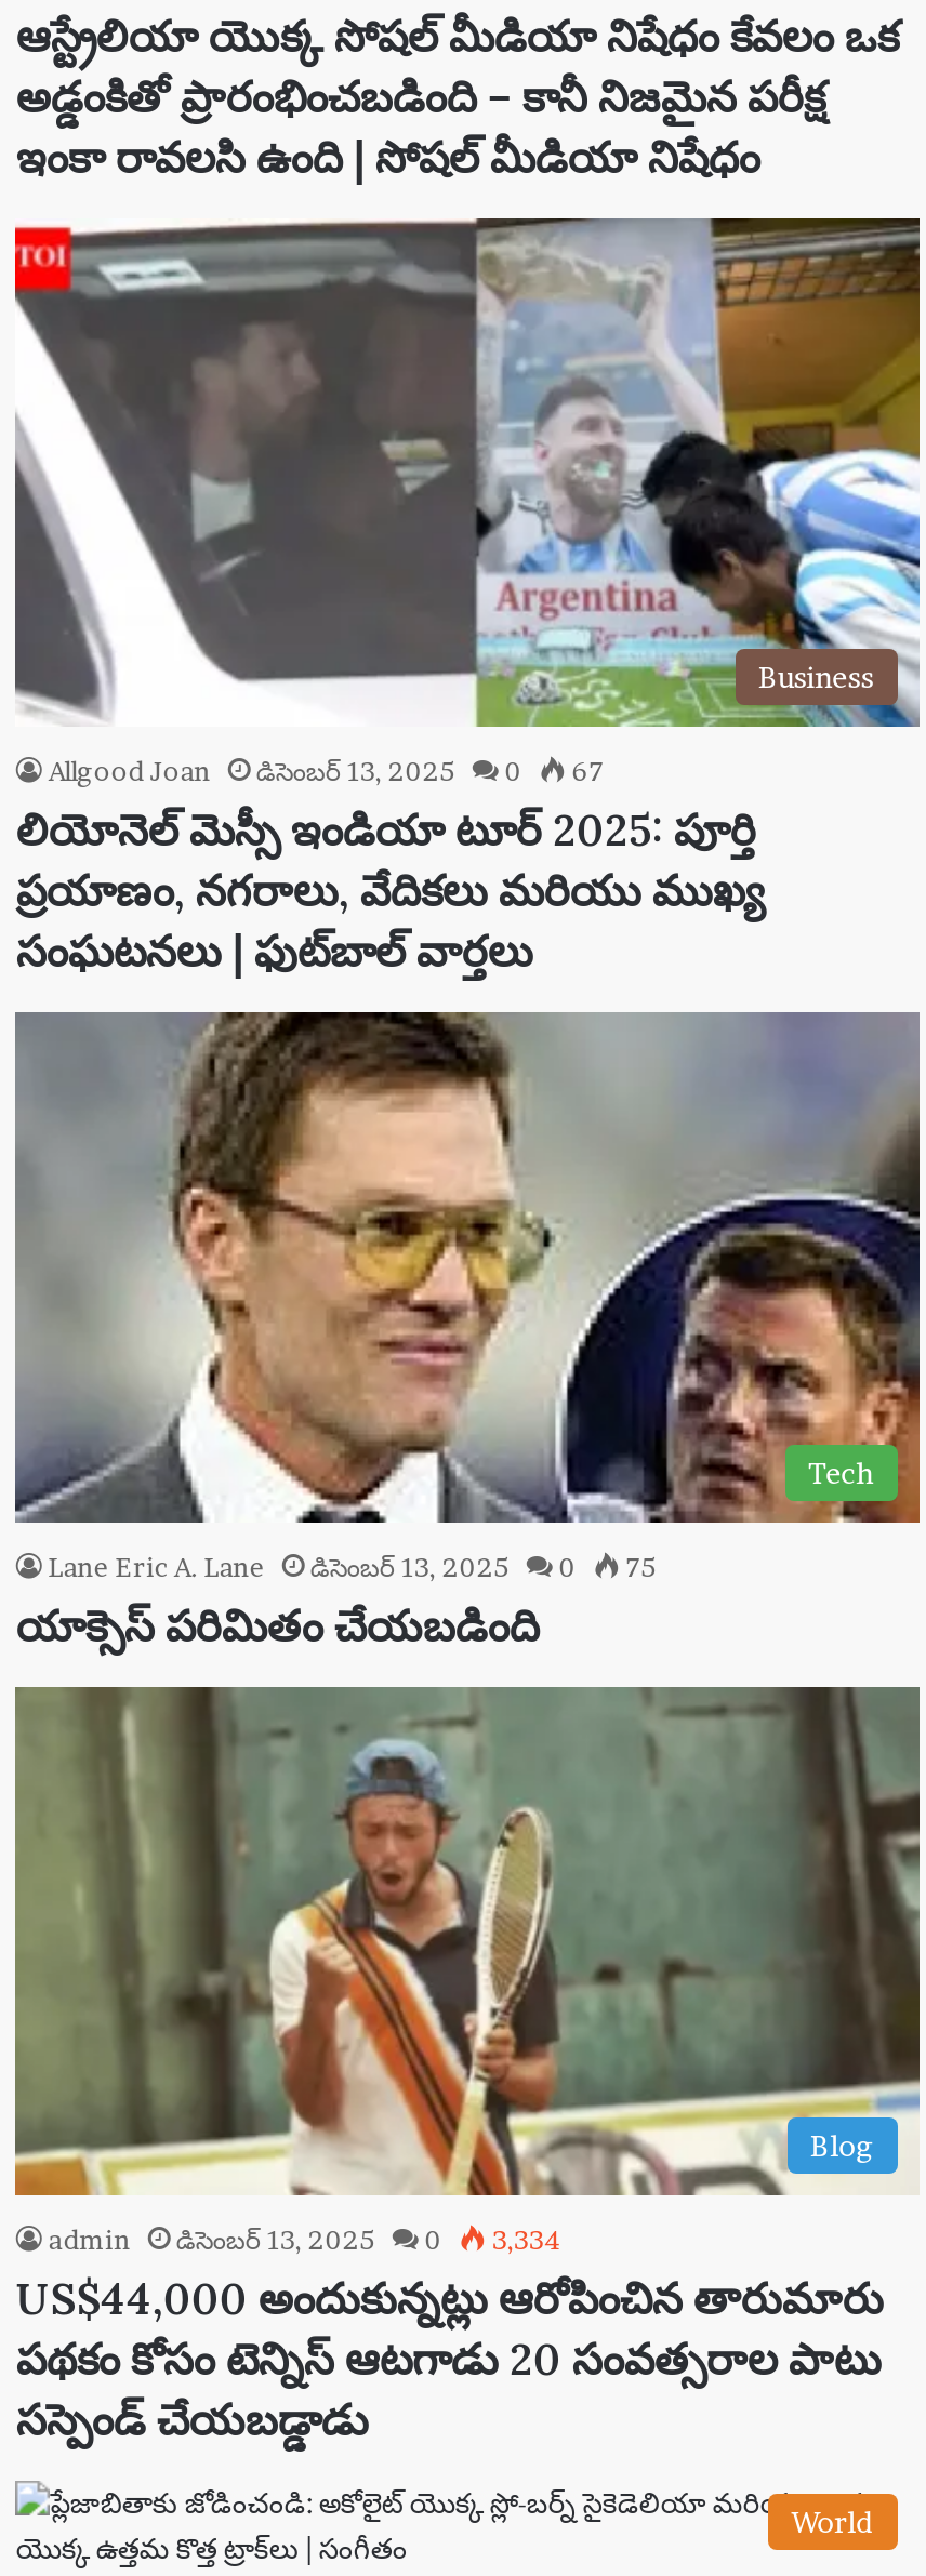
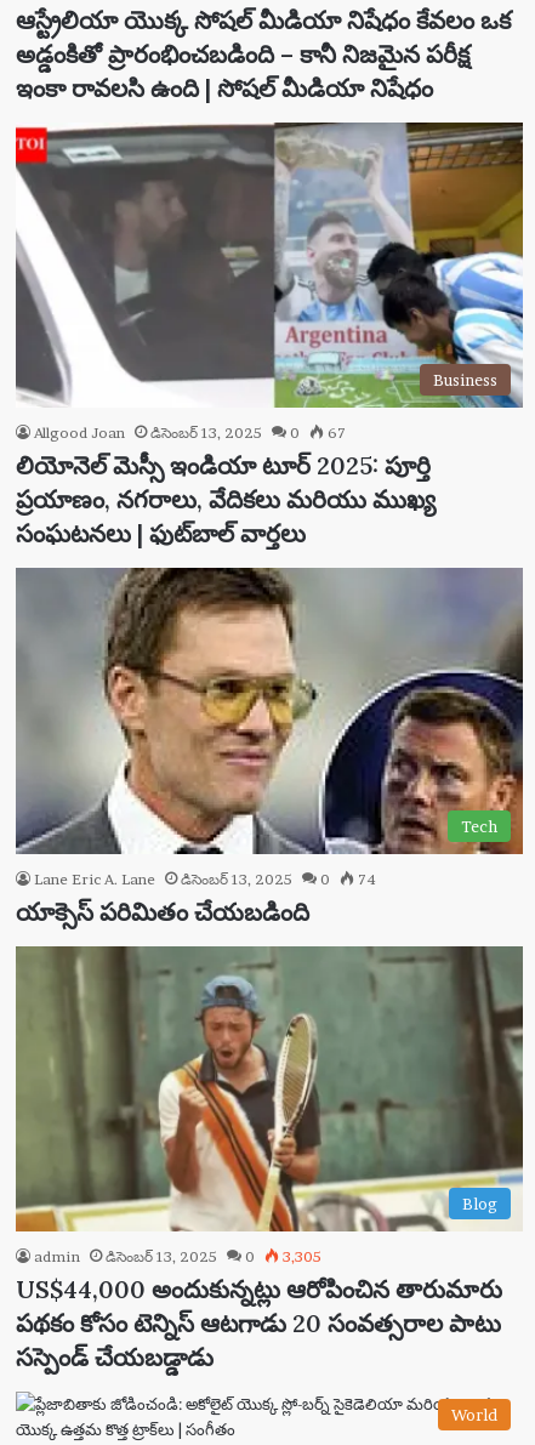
[48,1550,656,1583] Lane Eric A. Lane డిసెంబర్ 13, 2025 0 75 -> [34,870,376,888] Lane Eric A. Lane డిసెంబర్ 13, 2025 0 74
[48,2224,561,2257] admin డిసెంబర్ 13, 2025 0 3,334 -> [34,1248,322,1266] admin డిసెంబర్ 13, 2025 0 3,305

